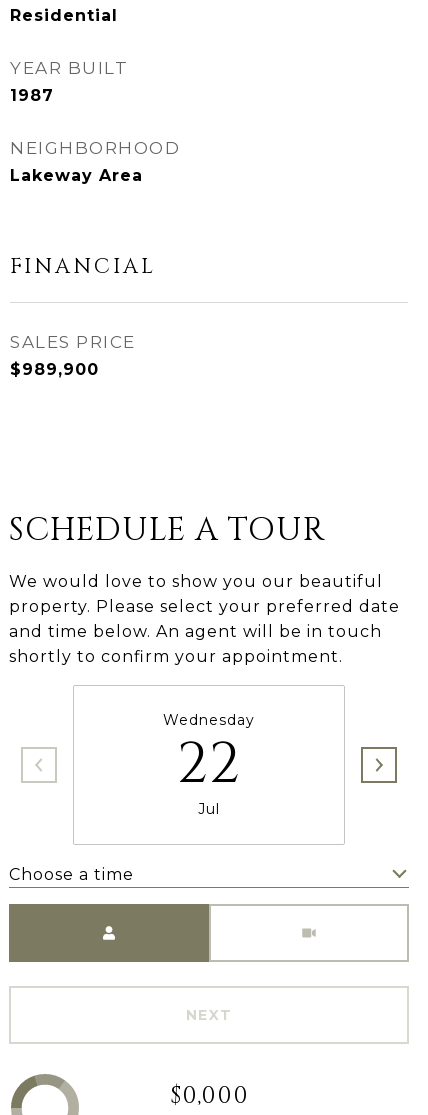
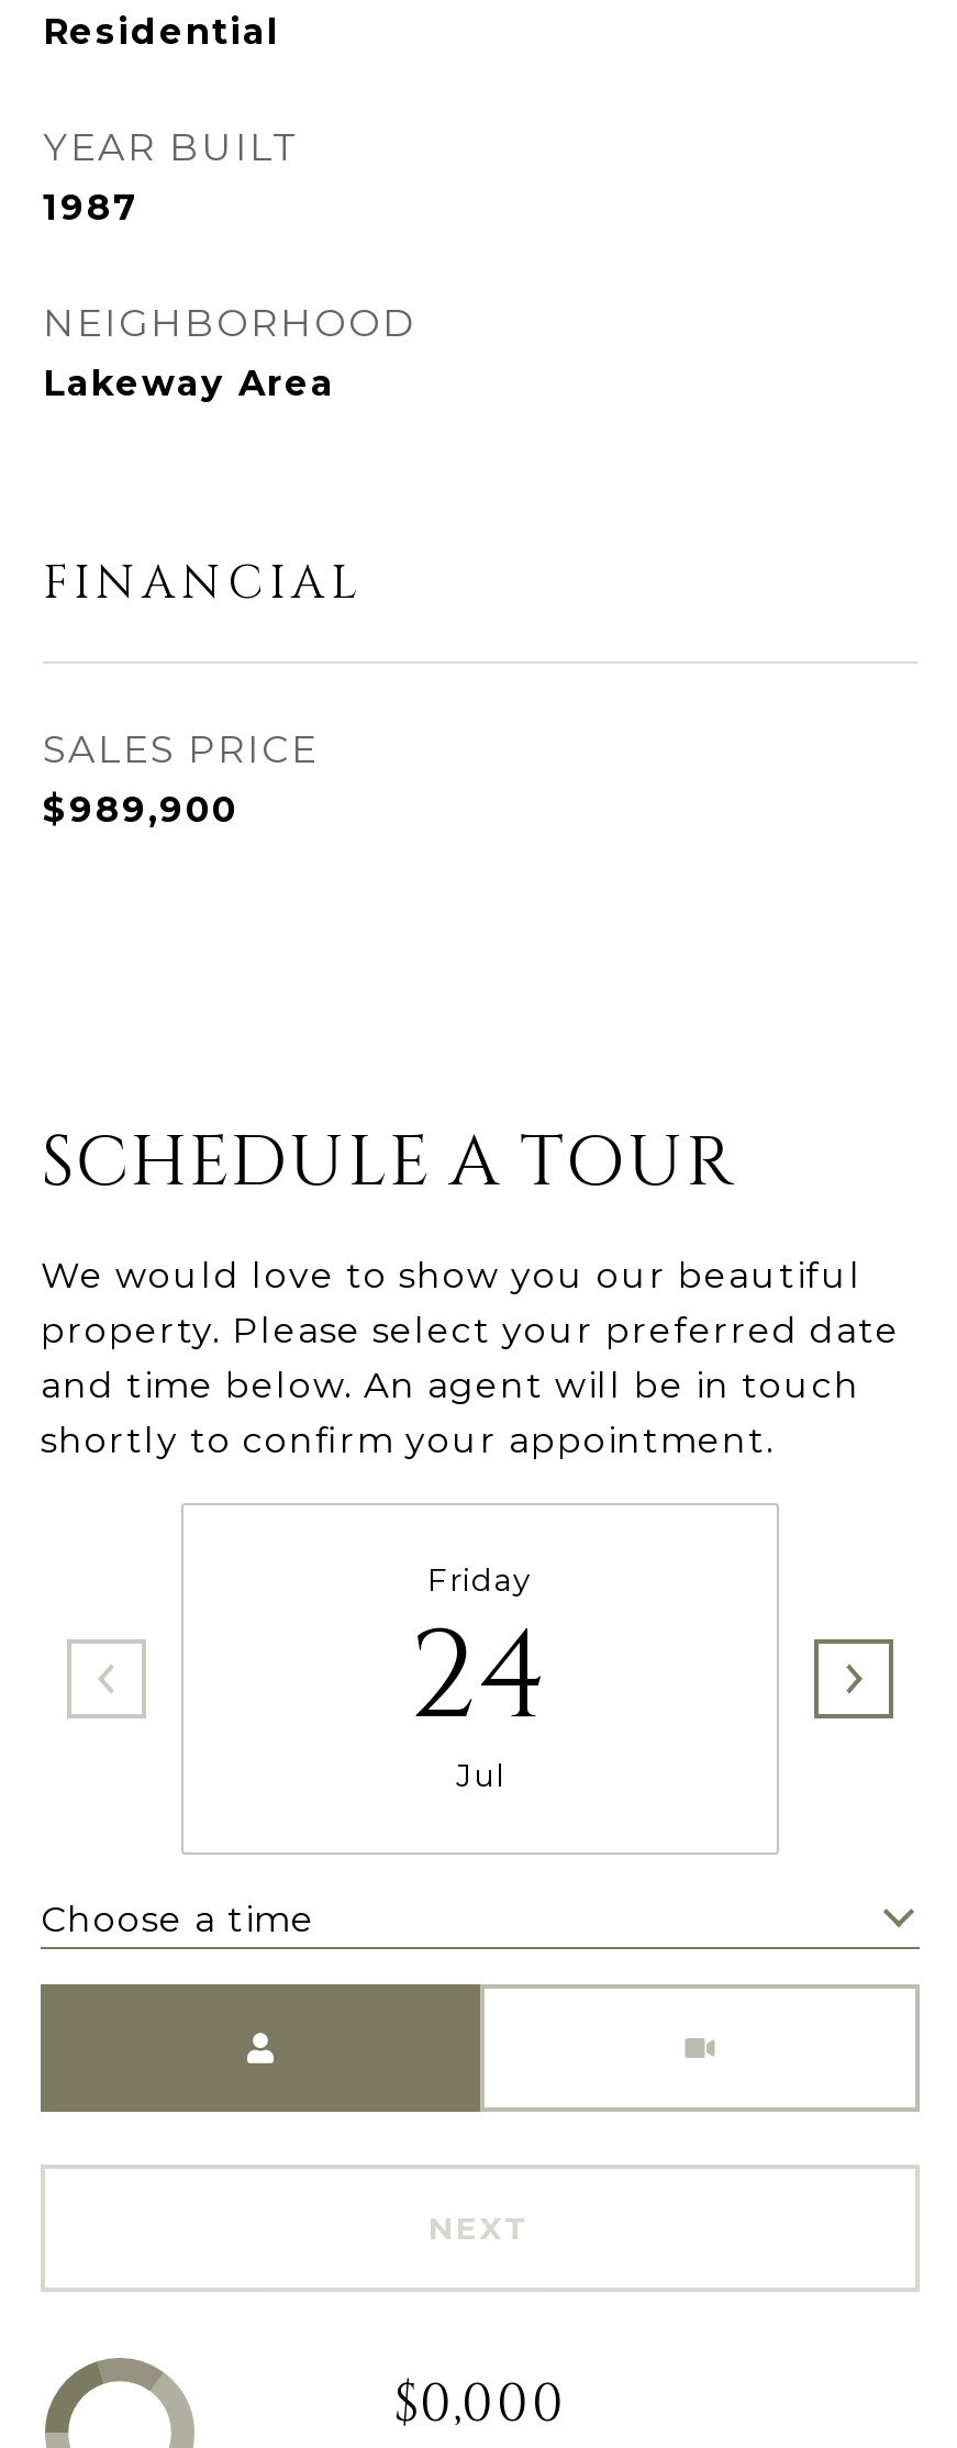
[163,711,255,803] Wednesday | 22 -> [409,1560,552,1762] Friday | 24

